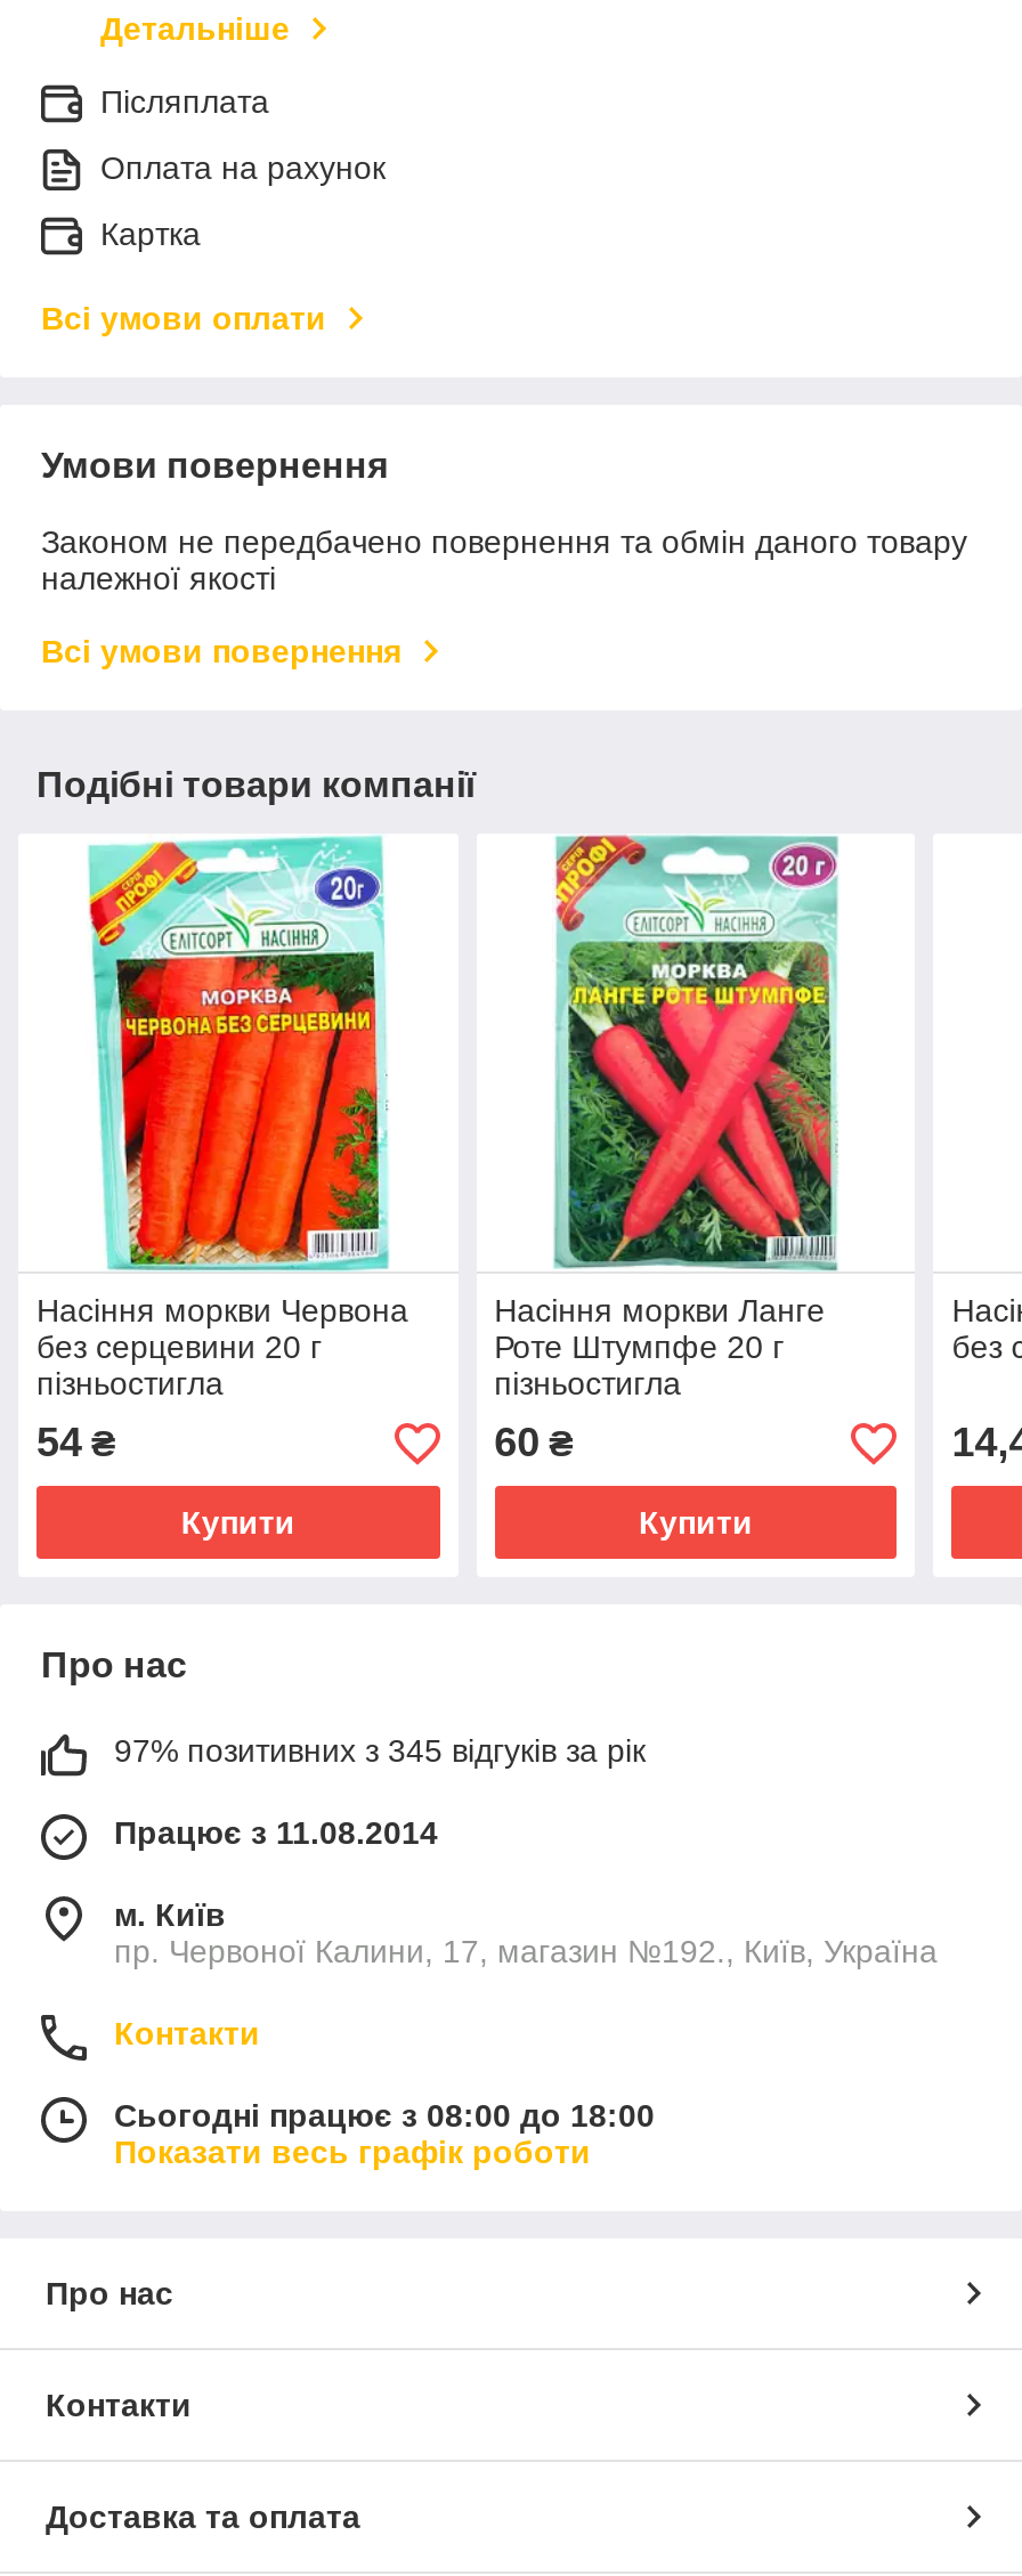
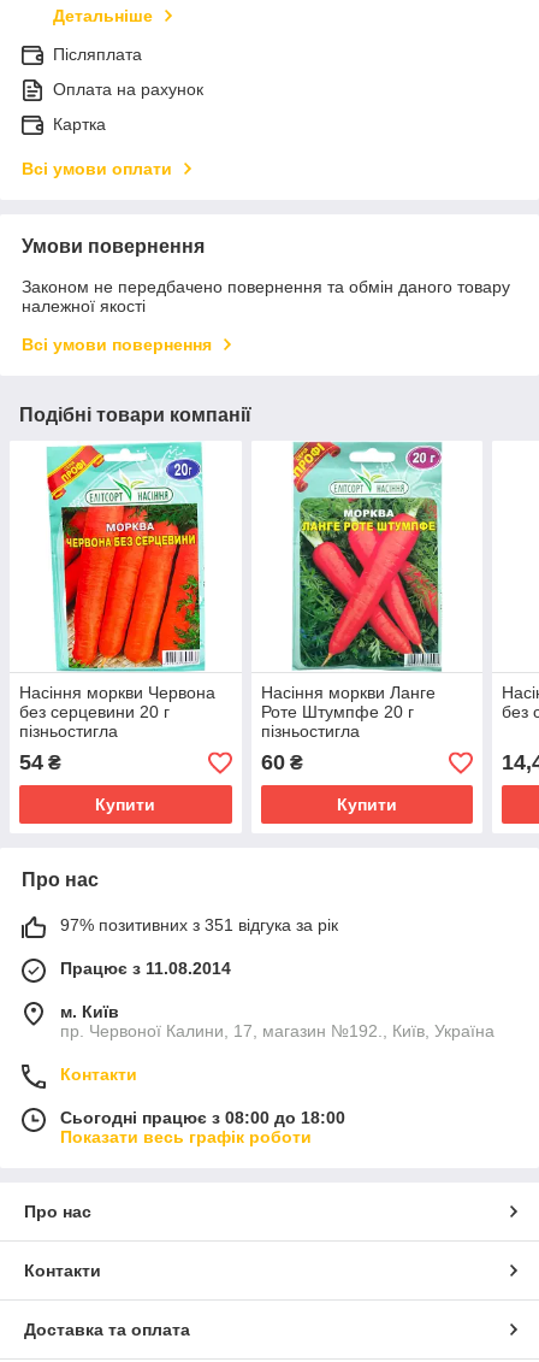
[114,1733,646,1770] 97% позитивних з 345 відгуків за рік -> [60,916,338,935] 97% позитивних з 351 відгука за рік

